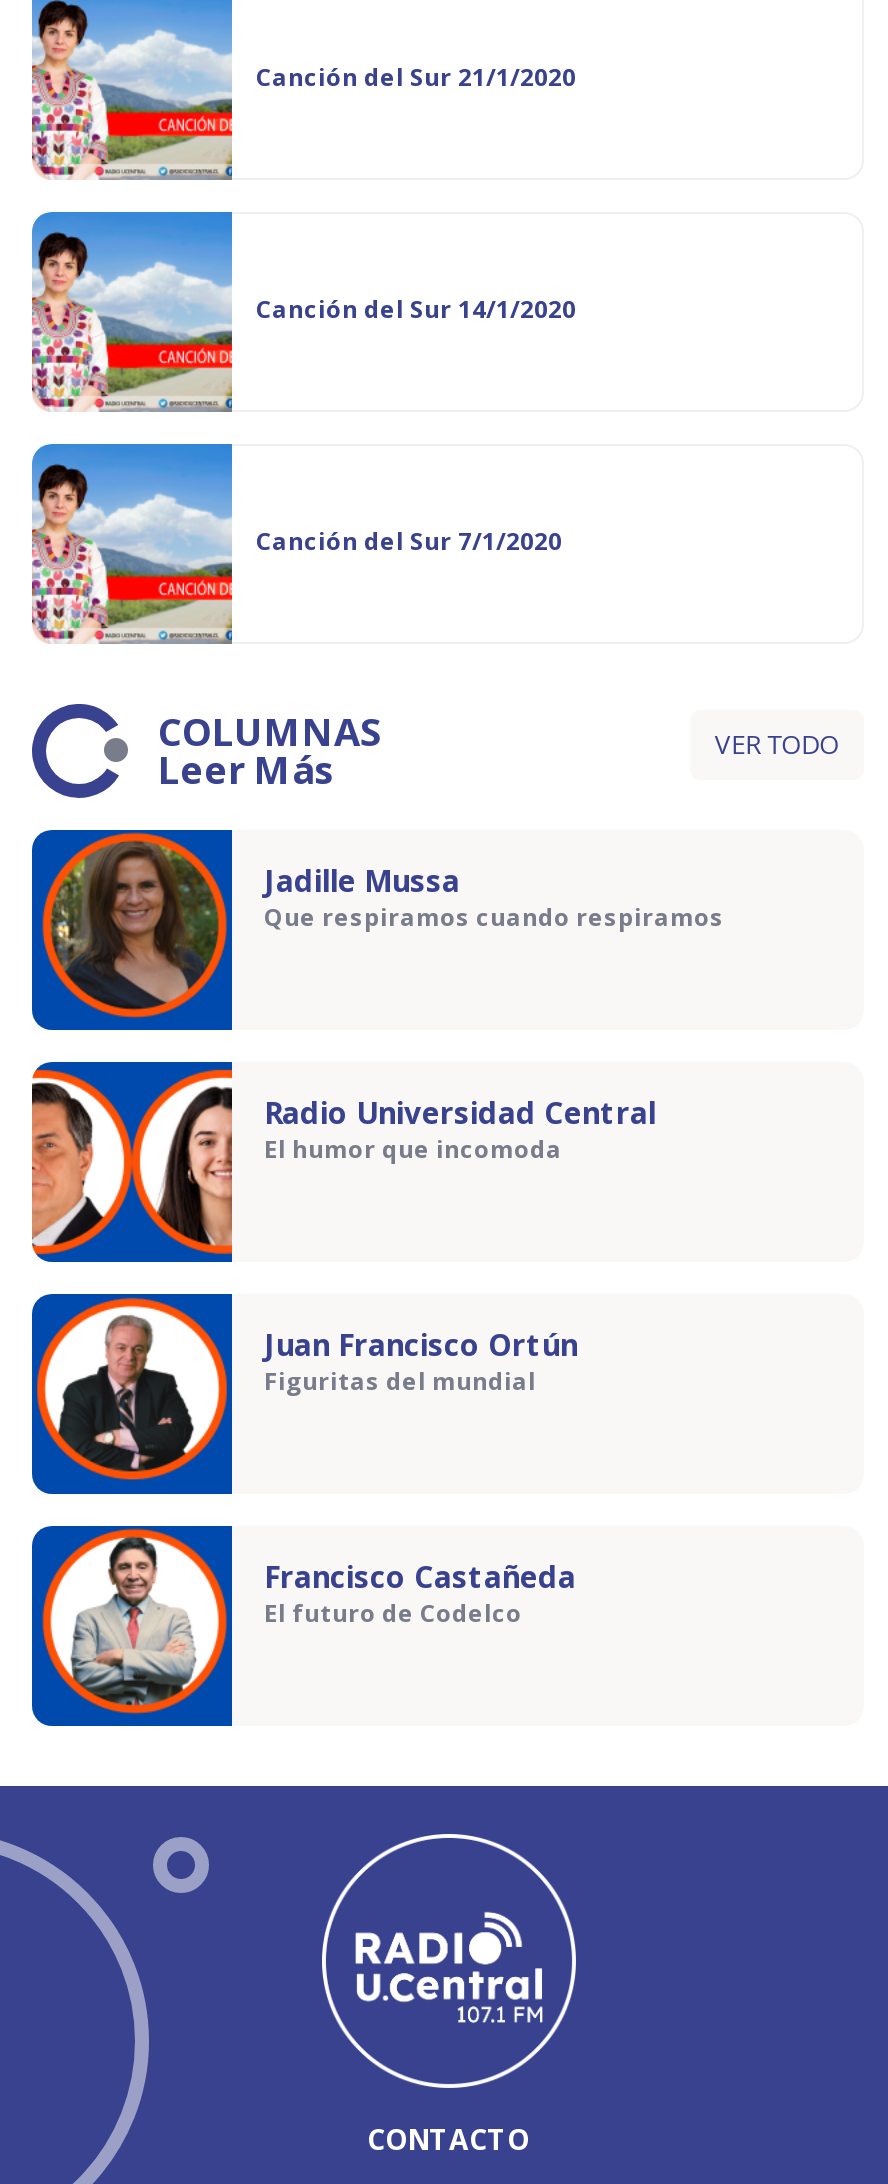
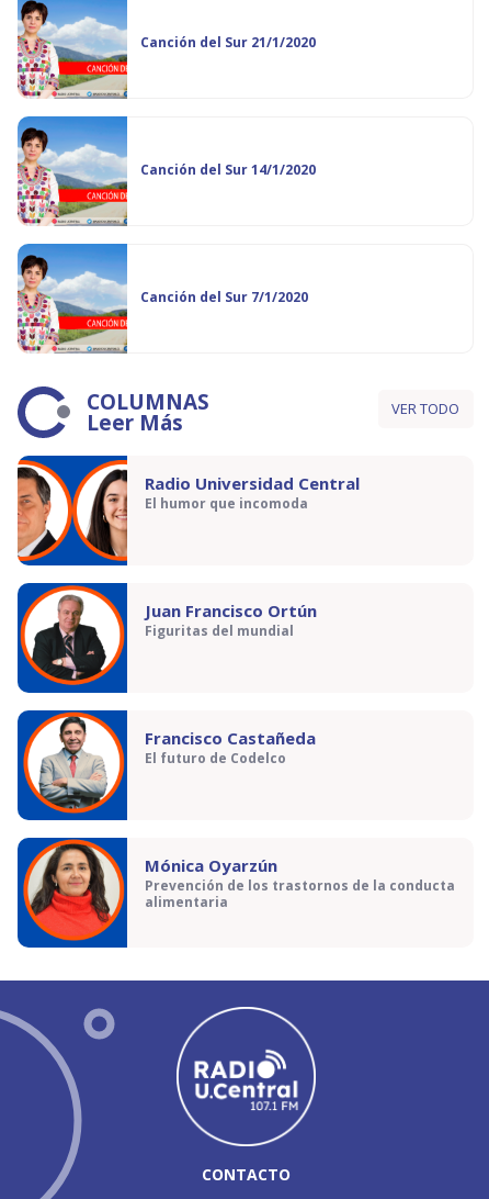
[30,830,724,1024] [image] | Jadille Mussa | Que respiramos cuando respiramos -> none
moved [28,1066,656,1630] -> [15,458,360,768]: [image] | Radio Universidad Central | El humor que incomoda | Juan Francisco Ortún | Figuritas del mundial | Francisco Castañeda | El futuro de Codelco
none -> [29,843,455,935] [image] | Mónica Oyarzún | Prevención de los trastornos de la conducta | alimentaria

